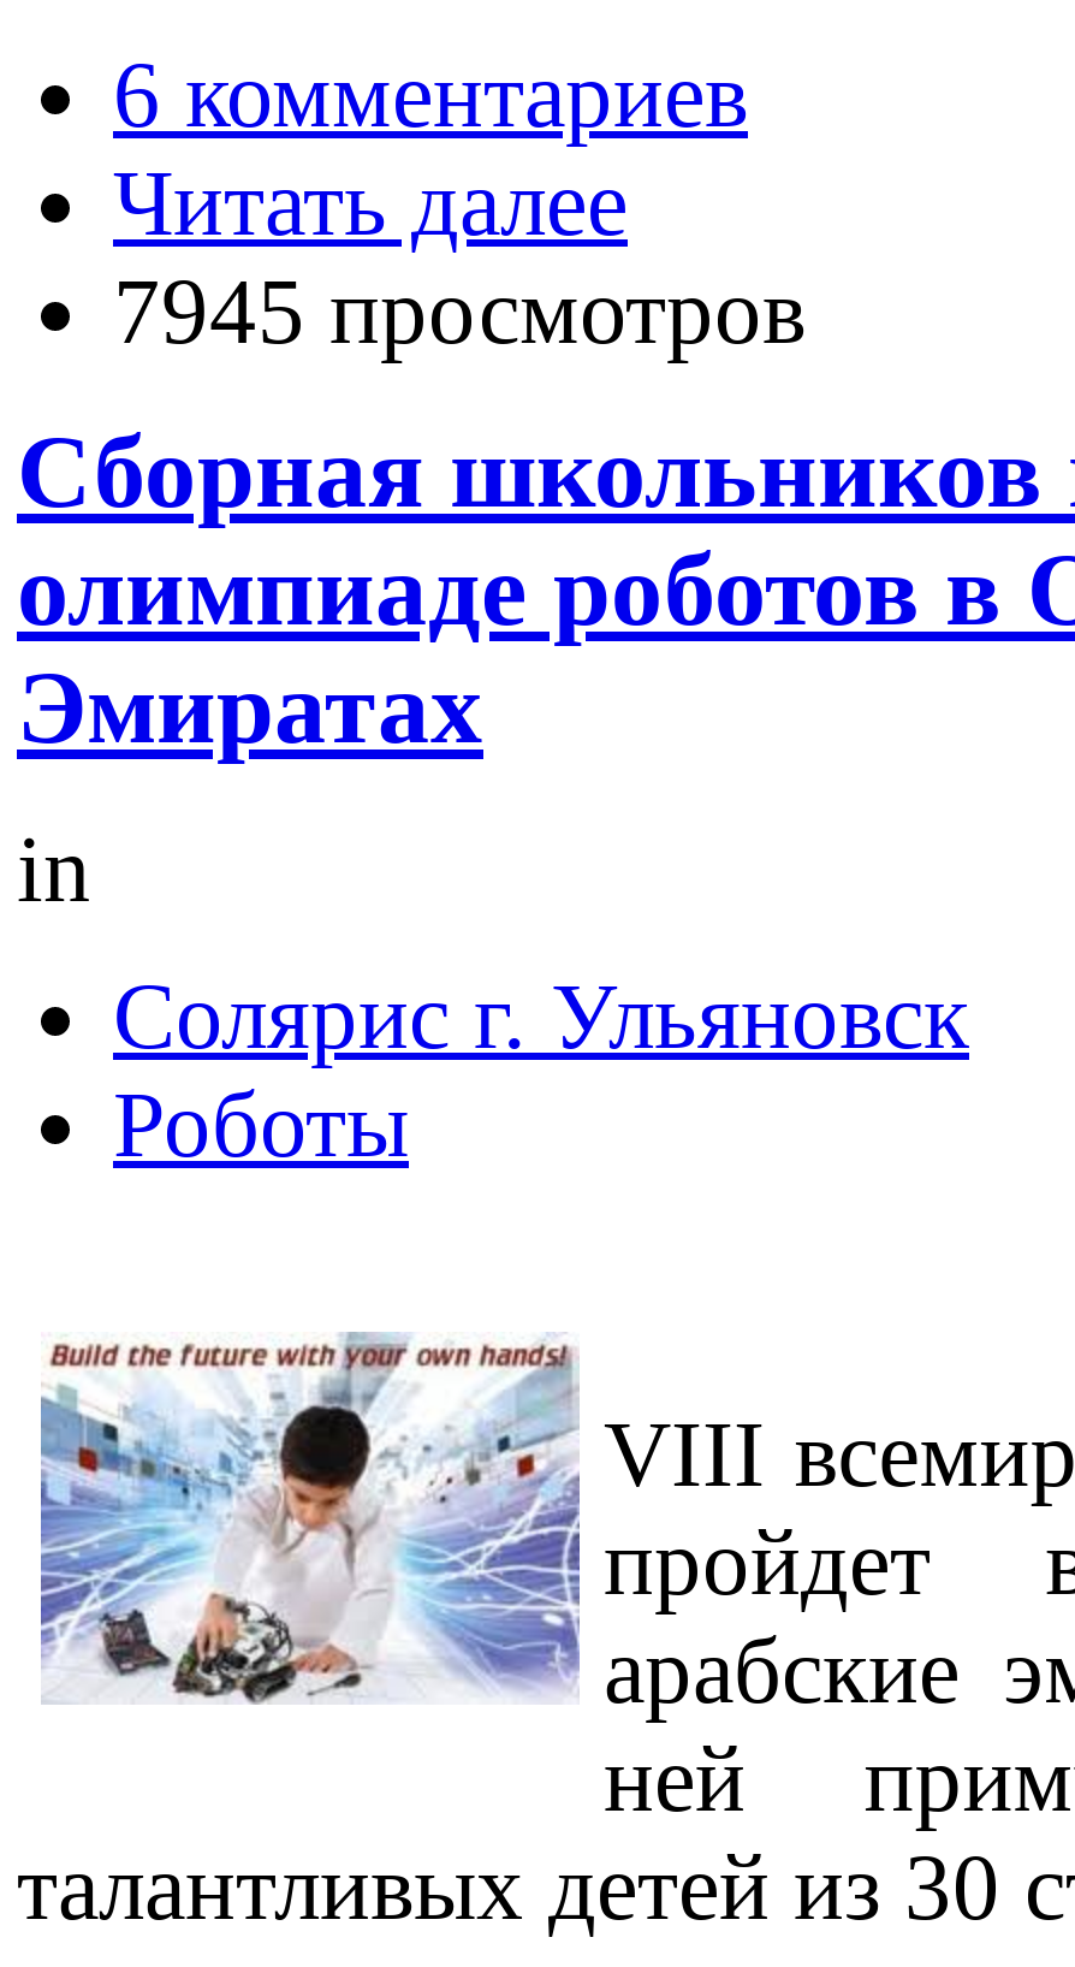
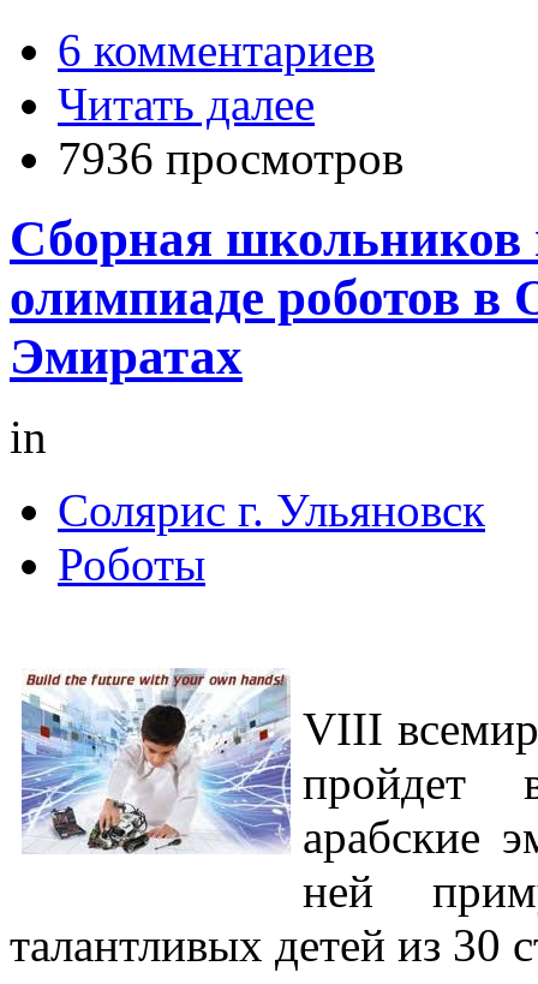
[113,258,806,362] 7945 просмотров -> [58,132,403,184] 7936 просмотров

